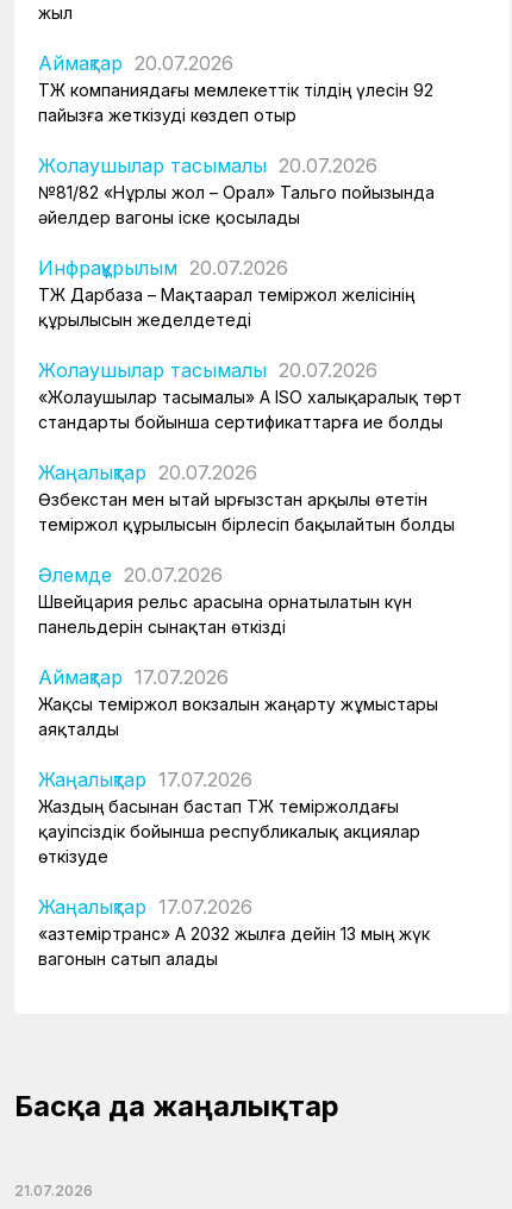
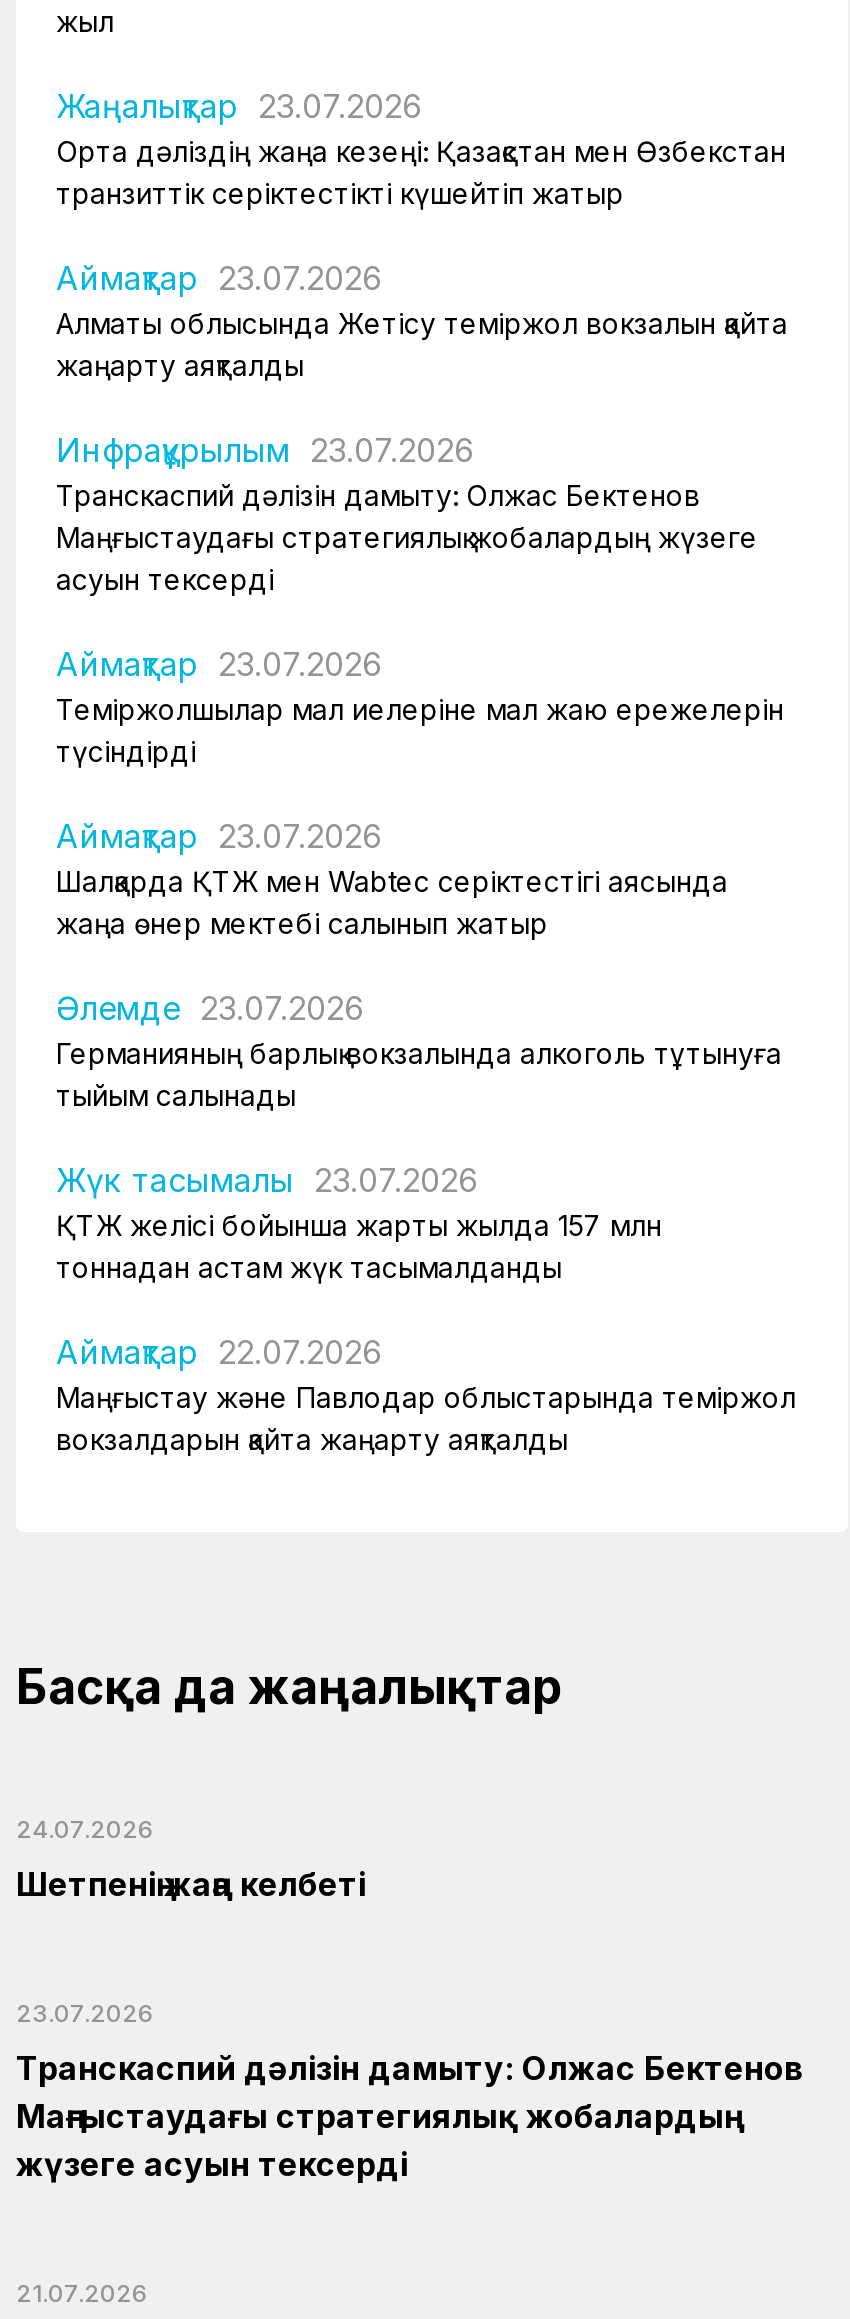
[38,52,462,969] Аймақтар 20.07.2026 | ҚТЖ компаниядағы мемлекеттік тілдің үлесін 92 | пайызға жеткізуді көздеп отыр | Жолаушылар тасымалы 20.07.2026 | №81/82 «Нұрлы жол – Орал» Тальго пойызында | әйелдер вагоны іске қосылады | Инфрақұрылым 20.07.2026 | ҚТЖ Дарбаза – Мақтаарал теміржол желісінің | құрылысын жеделдетеді | Жолаушылар тасымалы 20.07.2026 | «Жолаушылар тасымалы» АҚ ISO халықаралық төрт | стандарты бойынша сертификаттарға ие болды | Жаңалықтар 20.07.2026 | Өзбекстан мен Қытай Қырғызстан арқылы өтетін | теміржол құрылысын бірлесіп бақылайтын болды | Әлемде 20.07.2026 | Швейцария рельс арасына орнатылатын күн | панельдерін сынақтан өткізді | Аймақтар 17.07.2026 | Жақсы теміржол вокзалын жаңарту жұмыстары | аяқталды | Жаңалықтар 17.07.2026 | Жаздың басынан бастап ҚТЖ теміржолдағы | қауіпсіздік бойынша республикалық акциялар | өткізуде | Жаңалықтар 17.07.2026 | «Қазтеміртранс» АҚ 2032 жылға дейін 13 мың жүк | вагонын сатып алады -> [56,87,796,1457] Жаңалықтар 23.07.2026 | Орта дәліздің жаңа кезеңі: Қазақстан мен Өзбекстан | транзиттік серіктестікті күшейтіп жатыр | Аймақтар 23.07.2026 | Алматы облысында Жетісу теміржол вокзалын қайта | жаңарту аяқталды | Инфрақұрылым 23.07.2026 | Транскаспий дәлізін дамыту: Олжас Бектенов | Маңғыстаудағы стратегиялық жобалардың жүзеге | асуын тексерді | Аймақтар 23.07.2026 | Теміржолшылар мал иелеріне мал жаю ережелерін | түсіндірді | Аймақтар 23.07.2026 | Шалқарда ҚТЖ мен Wabtec серіктестігі аясында | жаңа өнер мектебі салынып жатыр | Әлемде 23.07.2026 | Германияның барлық вокзалында алкоголь тұтынуға | тыйым салынады | Жүк тасымалы 23.07.2026 | ҚТЖ желісі бойынша жарты жылда 157 млн | тоннадан астам жүк тасымалданды | Аймақтар 22.07.2026 | Маңғыстау және Павлодар облыстарында теміржол | вокзалдарын қайта жаңарту аяқталды
moved [14,1089,339,1124] -> [16,1659,562,1717]: Басқа да жаңалықтар
none -> [16,1815,804,2185] 24.07.2026 | Шетпенің жаңа келбеті | 23.07.2026 | Транскаспий дәлізін дамыту: Олжас Бектенов | Маңғыстаудағы стратегиялық жобалардың | жүзеге асуын тексерді

